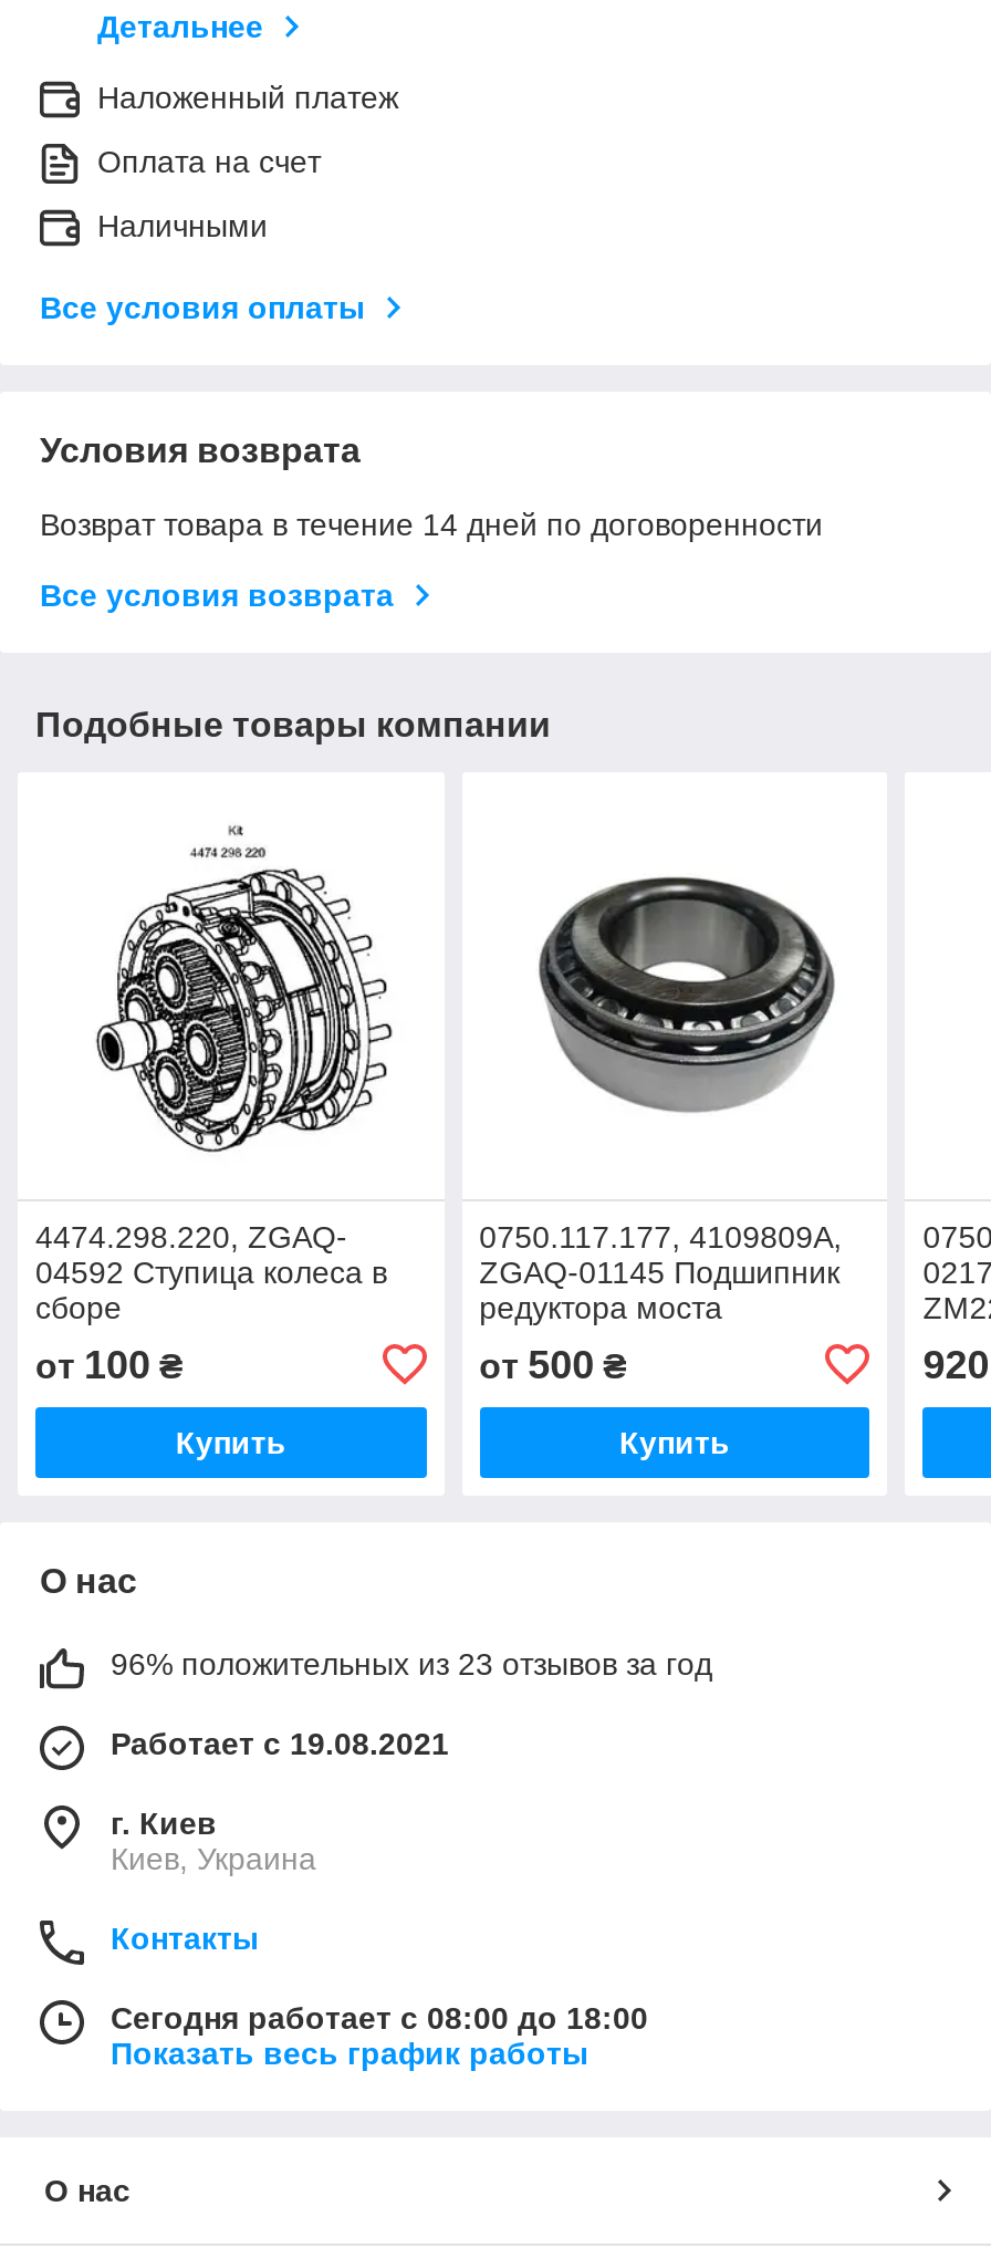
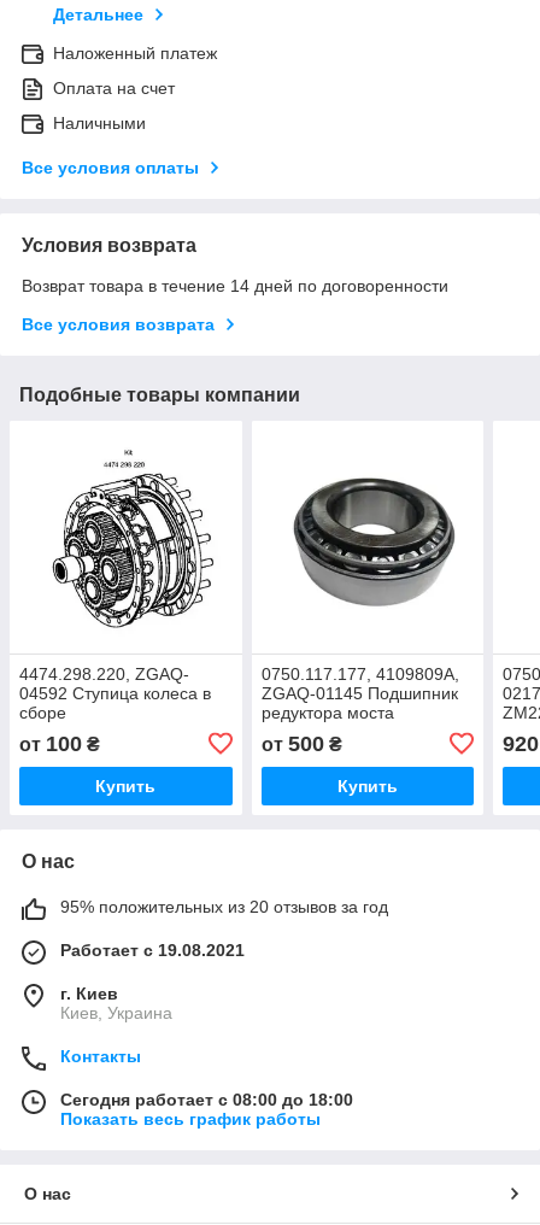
[111,1646,712,1681] 96% положительных из 23 отзывов за год -> [60,897,388,916] 95% положительных из 20 отзывов за год

